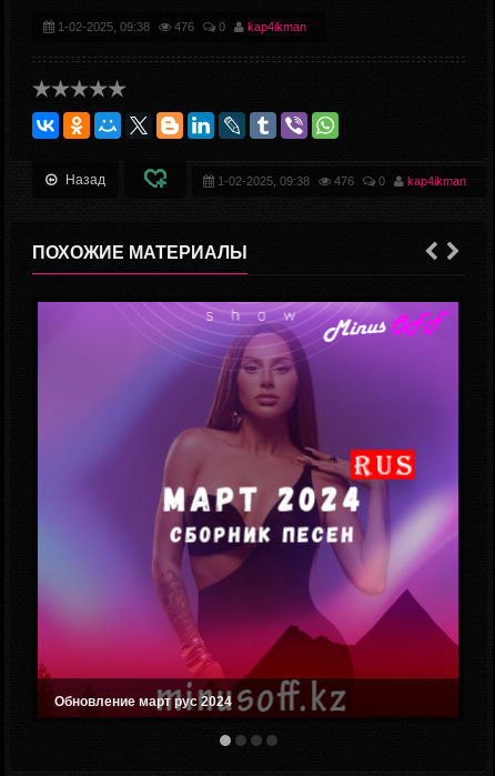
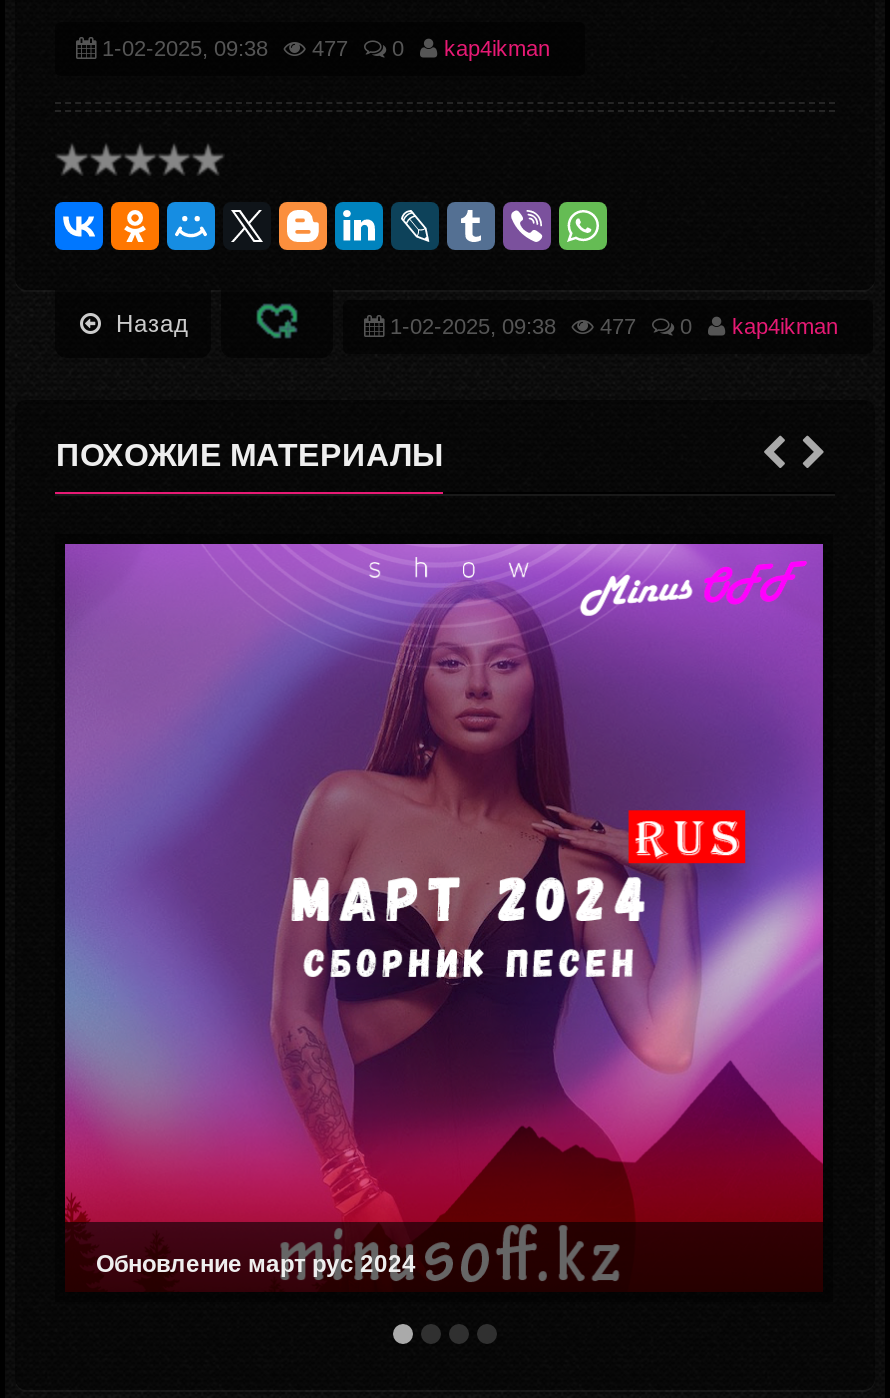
[55,20,307,33] 1-02-2025, 09:38 476 0 kap4ikman -> [96,36,550,60] 1-02-2025, 09:38 477 0 kap4ikman
[215,174,467,188] 1-02-2025, 09:38 476 0 kap4ikman -> [384,314,838,338] 1-02-2025, 09:38 477 0 kap4ikman

